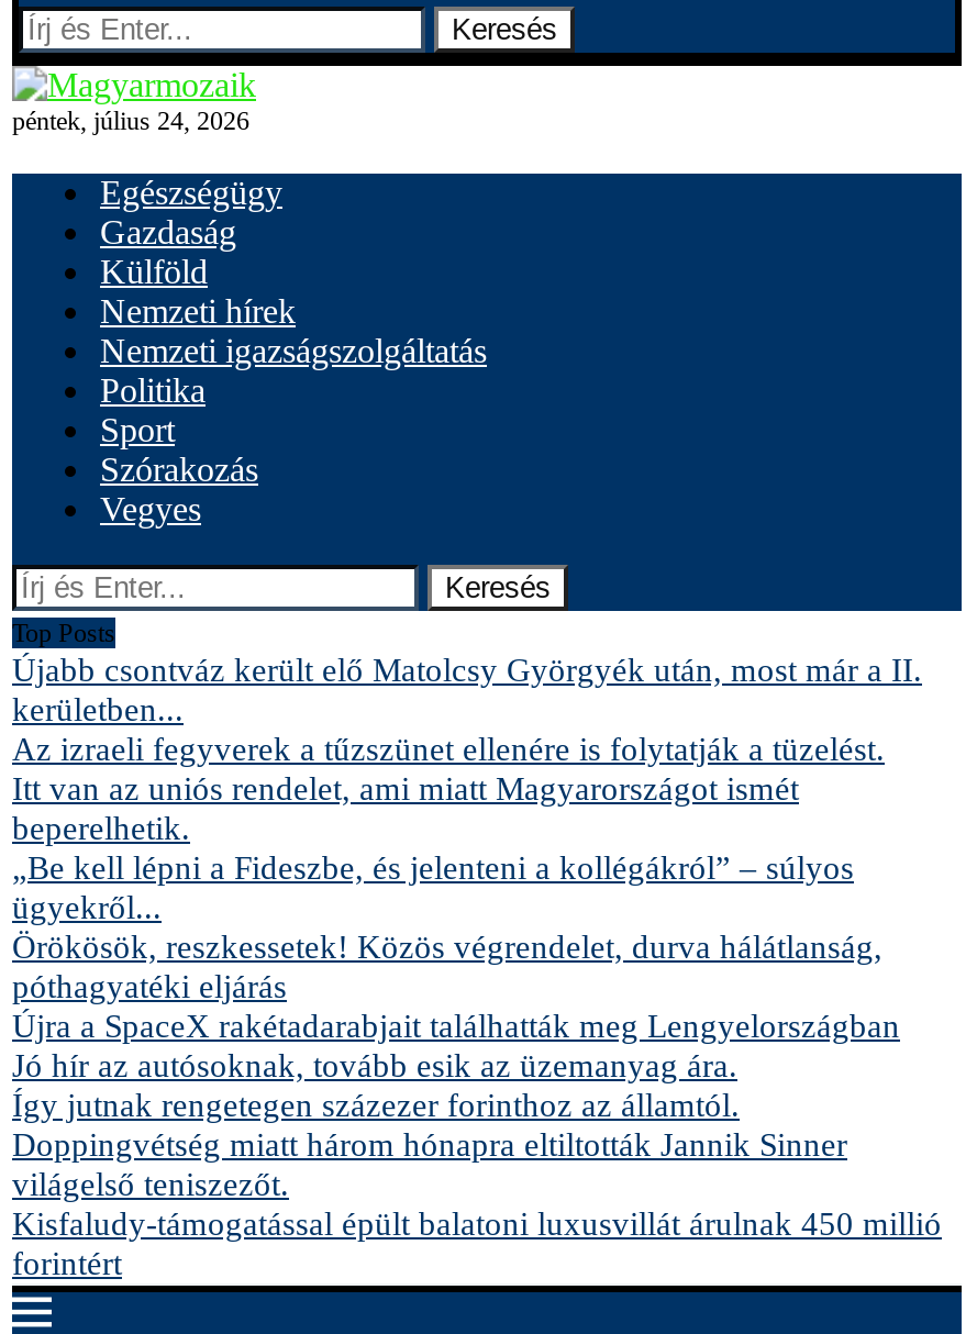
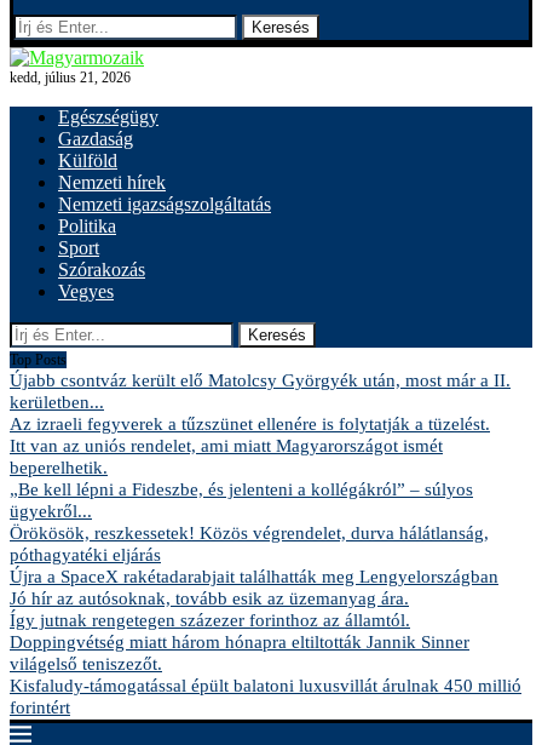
[12,105,249,136] péntek, július 24, 2026 -> [10,69,131,86] kedd, július 21, 2026

